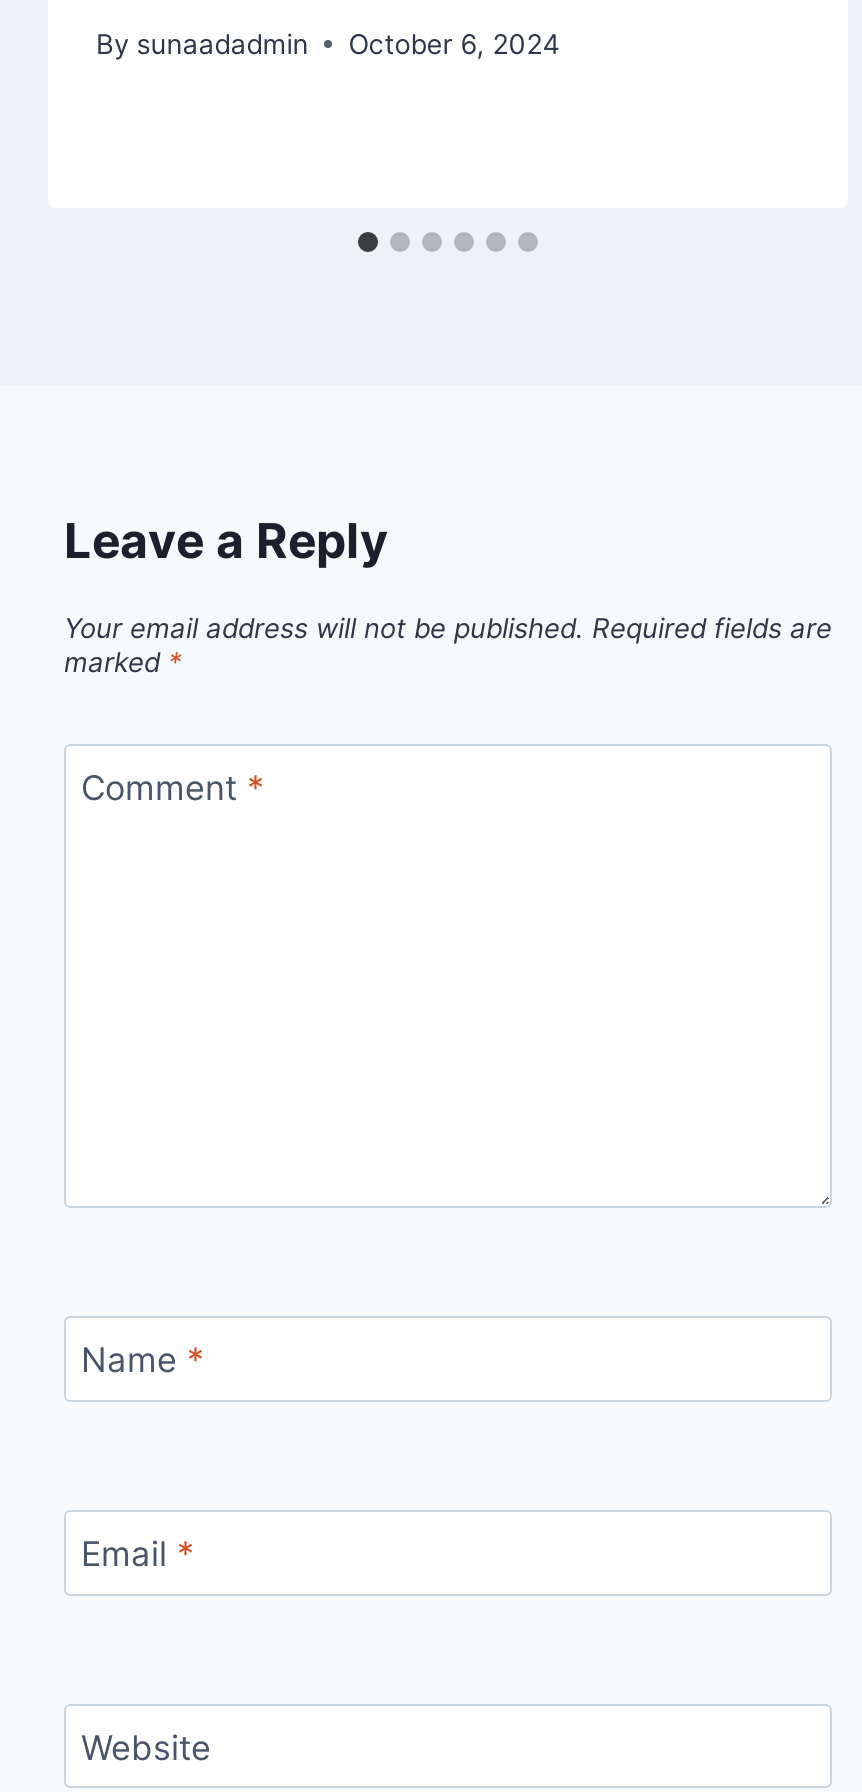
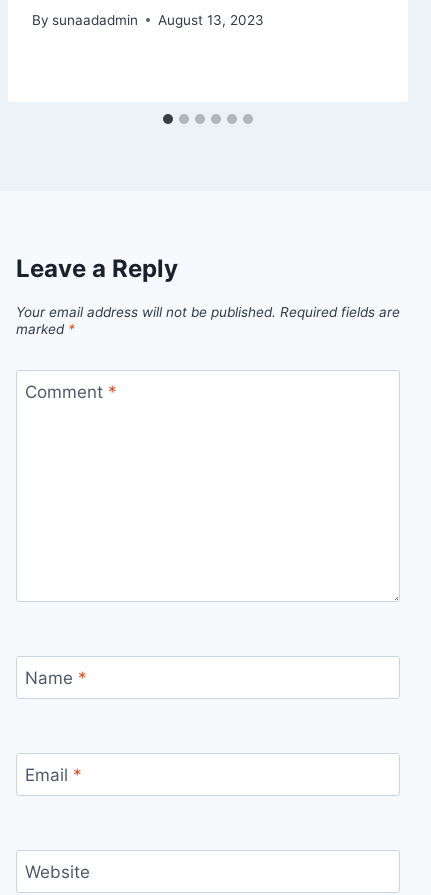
[96,28,560,60] By sunaadadmin October 6, 2024 -> [32,12,264,28] By sunaadadmin August 13, 2023

